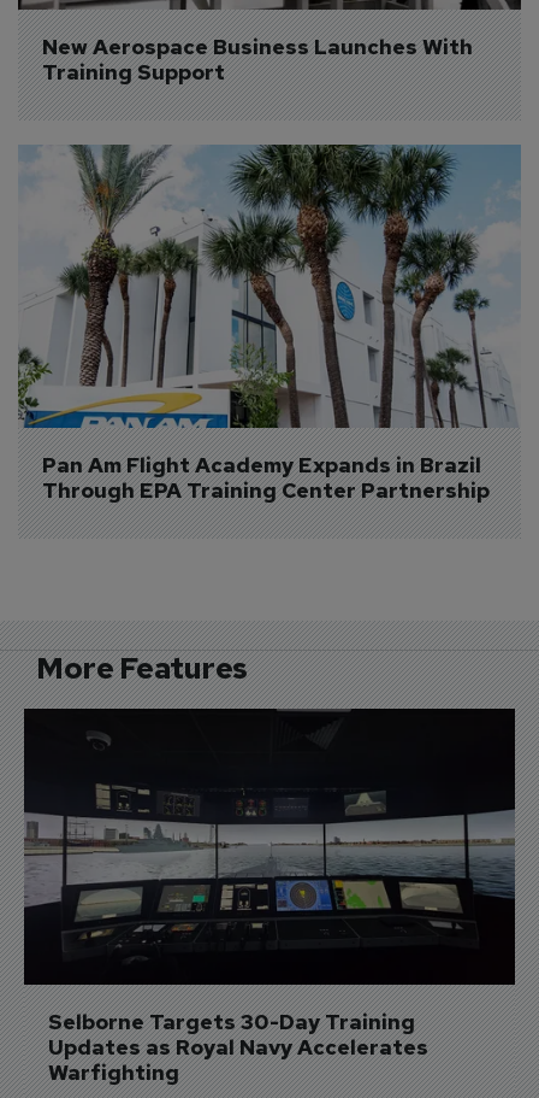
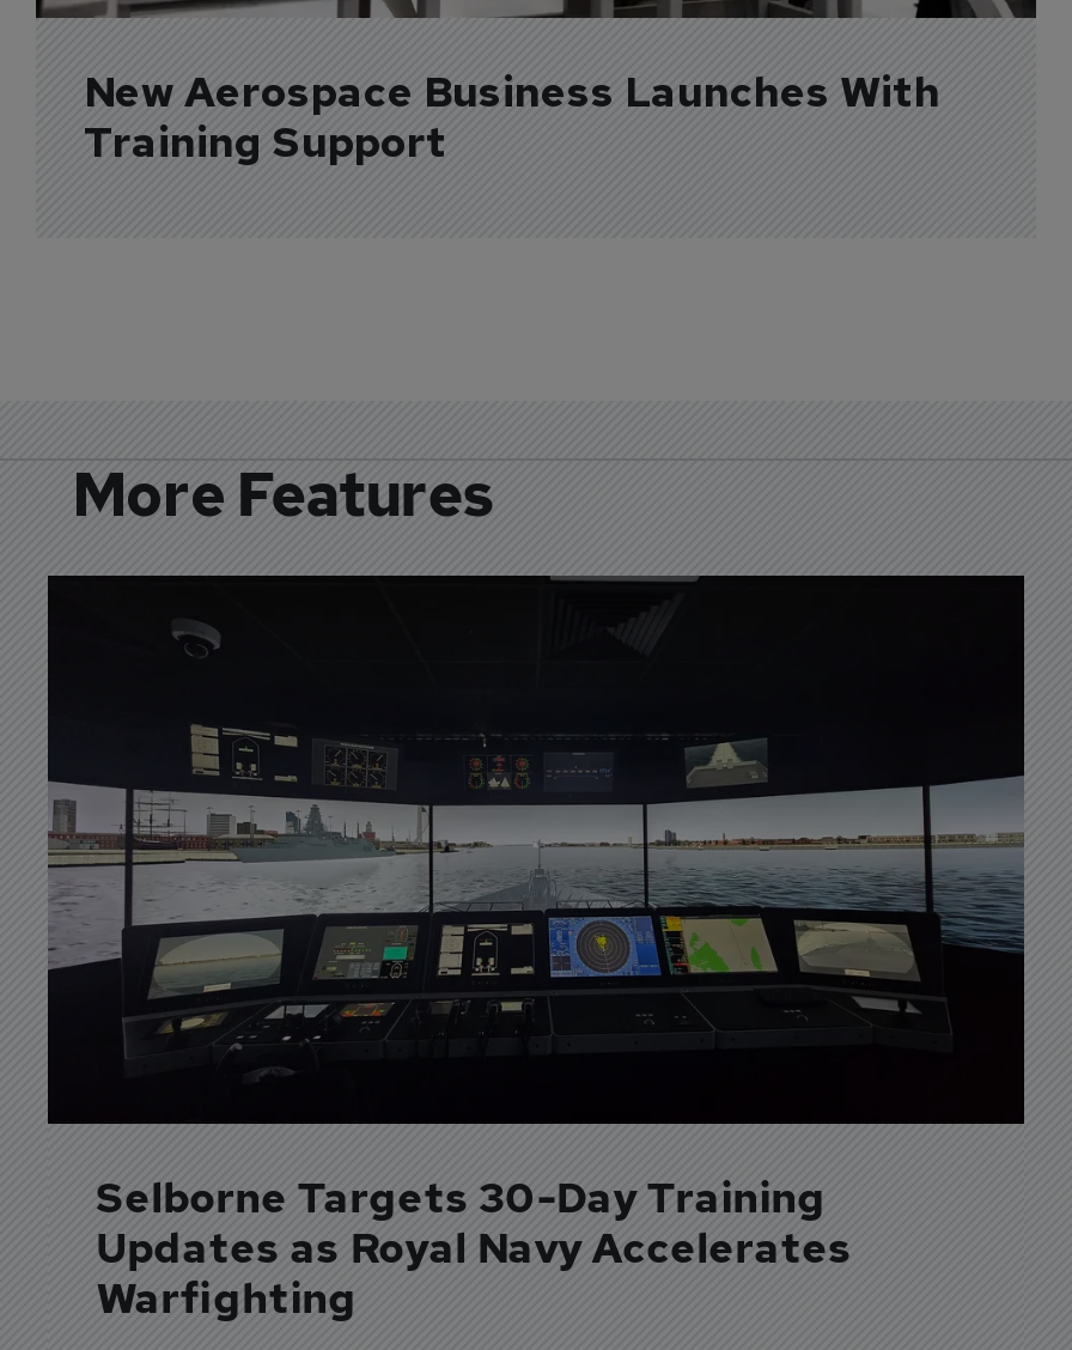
[17,143,521,504] [image] | Pan Am Flight Academy Expands in Brazil | Through EPA Training Center Partnership -> none

